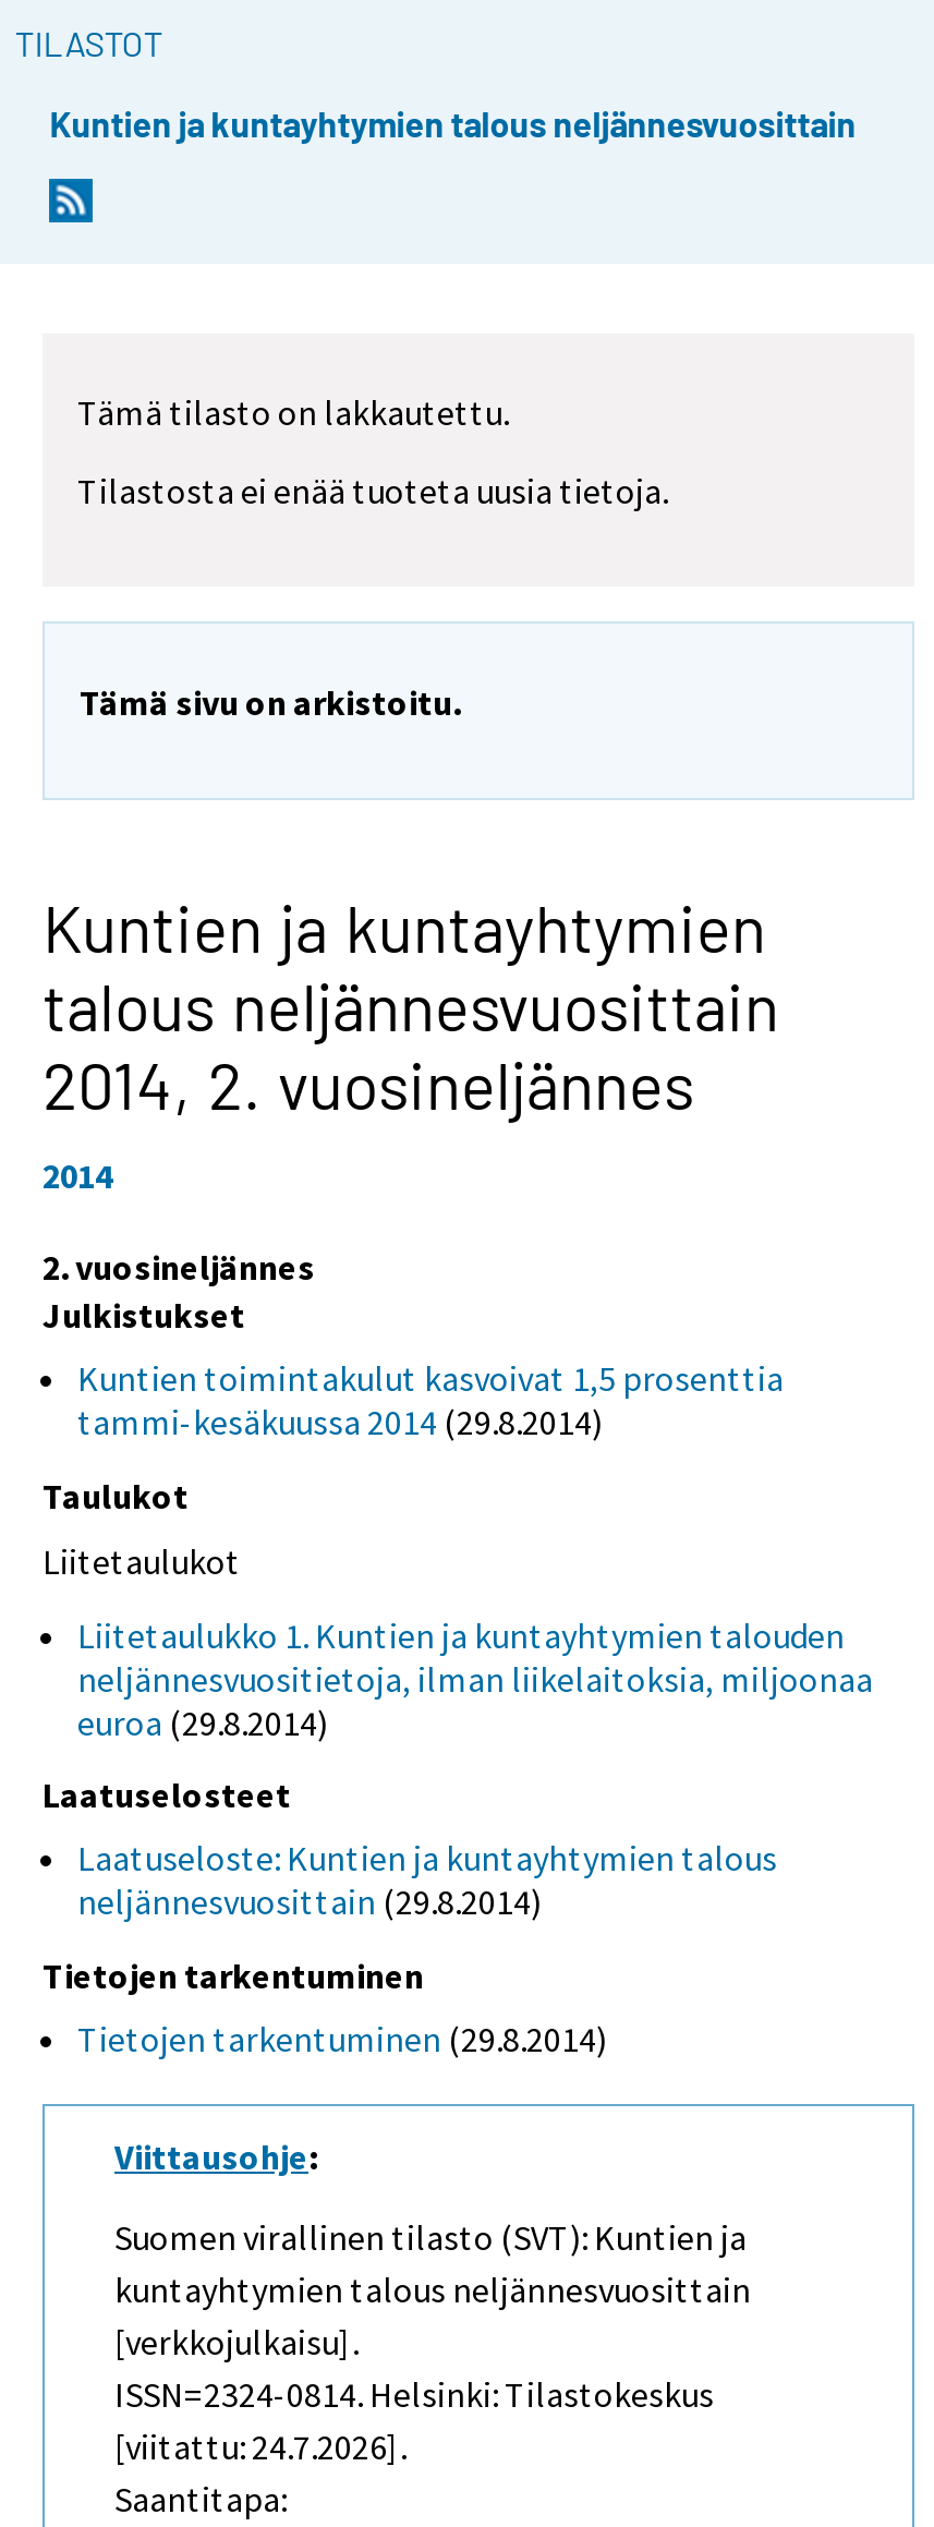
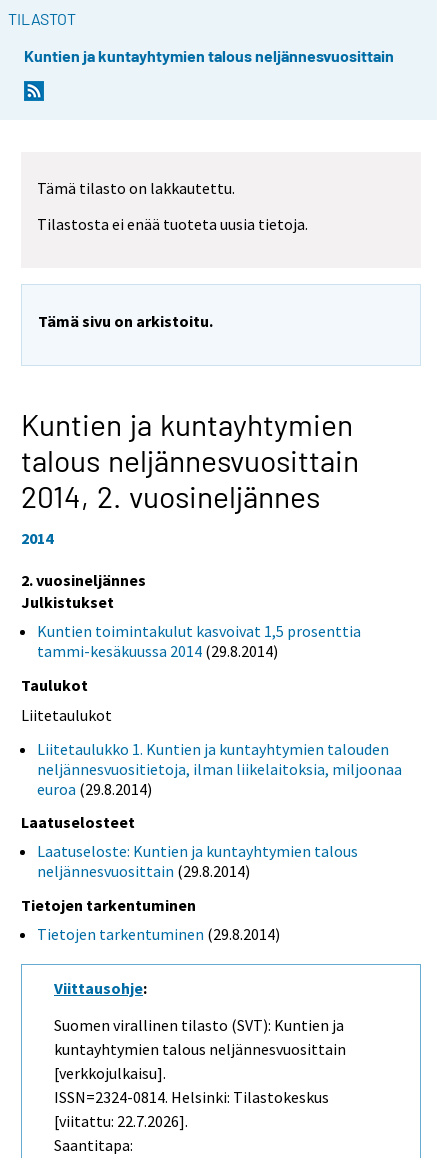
[114,2425,407,2469] [viitattu: 24.7.2026]. -> [54,1111,188,1131] [viitattu: 22.7.2026].

